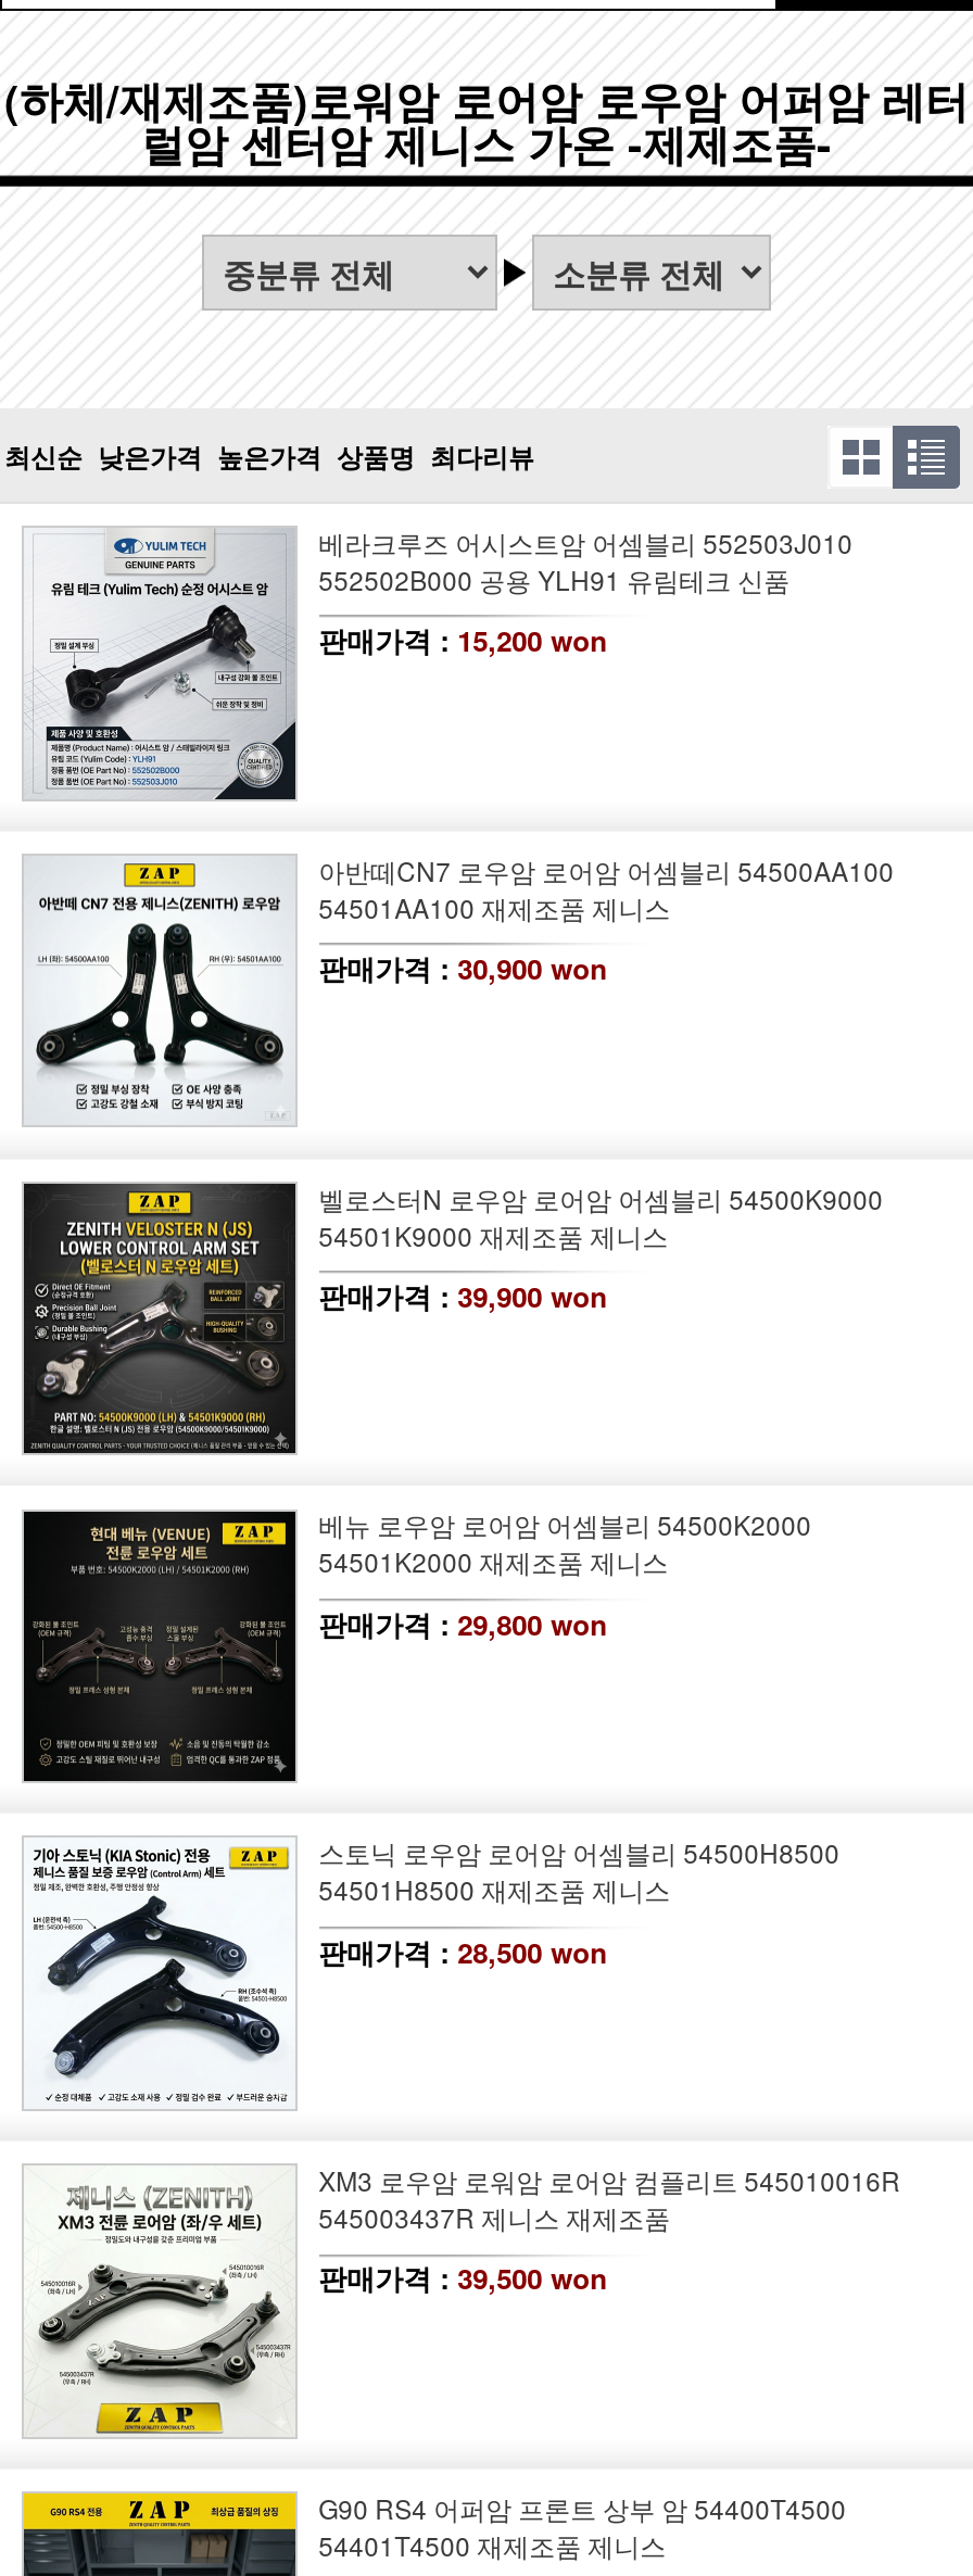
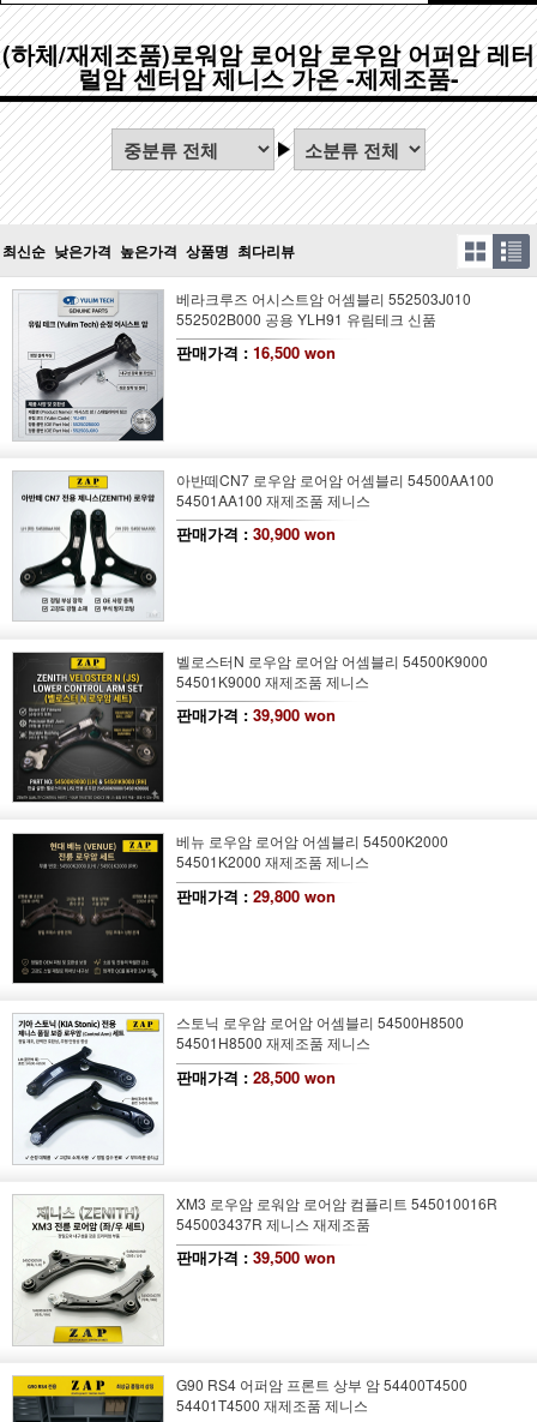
[318,620,607,661] 판매가격 : 15,200 won -> [176,341,335,364] 판매가격 : 16,500 won

